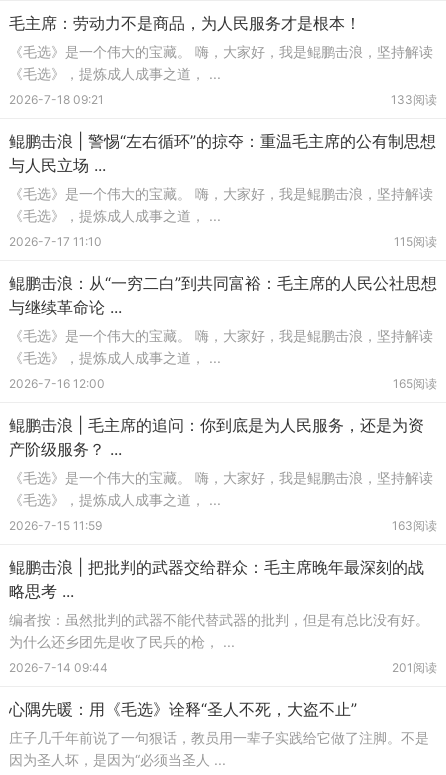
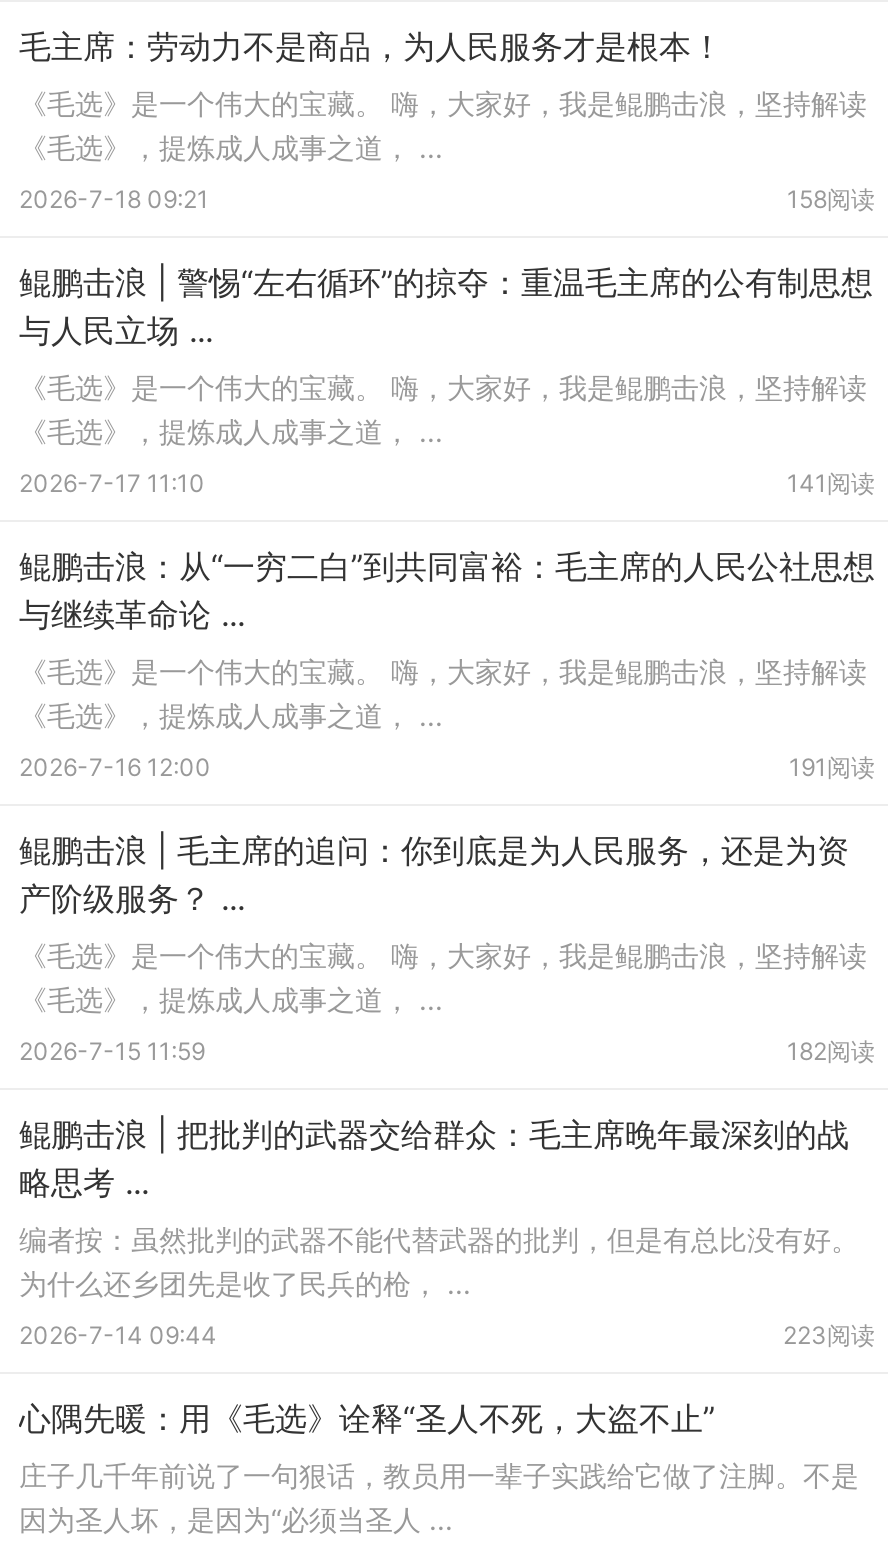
[391,92,437,107] 133阅读 -> [787,184,875,214] 158阅读
[394,234,437,249] 115阅读 -> [787,468,875,498] 141阅读
[393,376,437,391] 165阅读 -> [789,752,875,782] 191阅读
[392,518,437,533] 163阅读 -> [787,1036,875,1066] 182阅读
[392,660,437,675] 201阅读 -> [783,1320,875,1350] 223阅读

